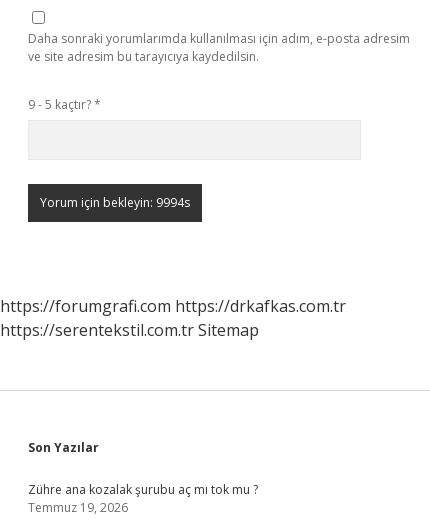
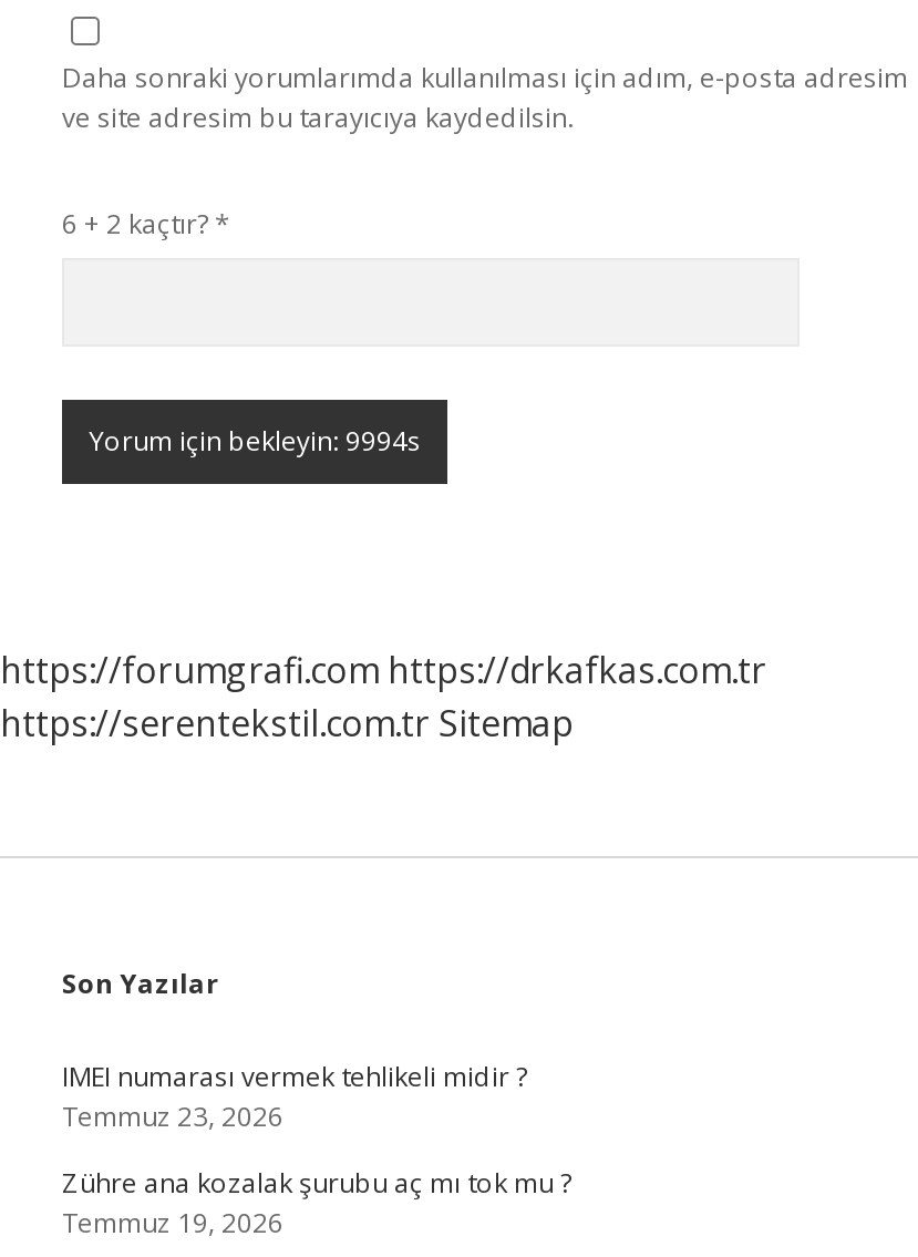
[28,96,101,113] 9 - 5 kaçtır? * -> [62,205,230,243] 6 + 2 kaçtır? *
none -> [62,1058,527,1135] IMEI numarası vermek tehlikeli midir ? | Temmuz 23, 2026

